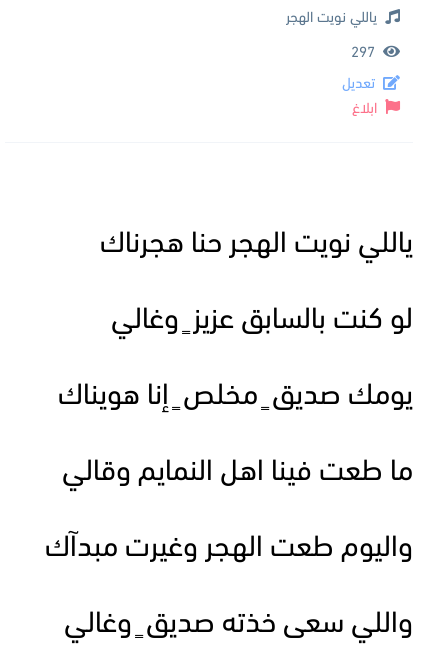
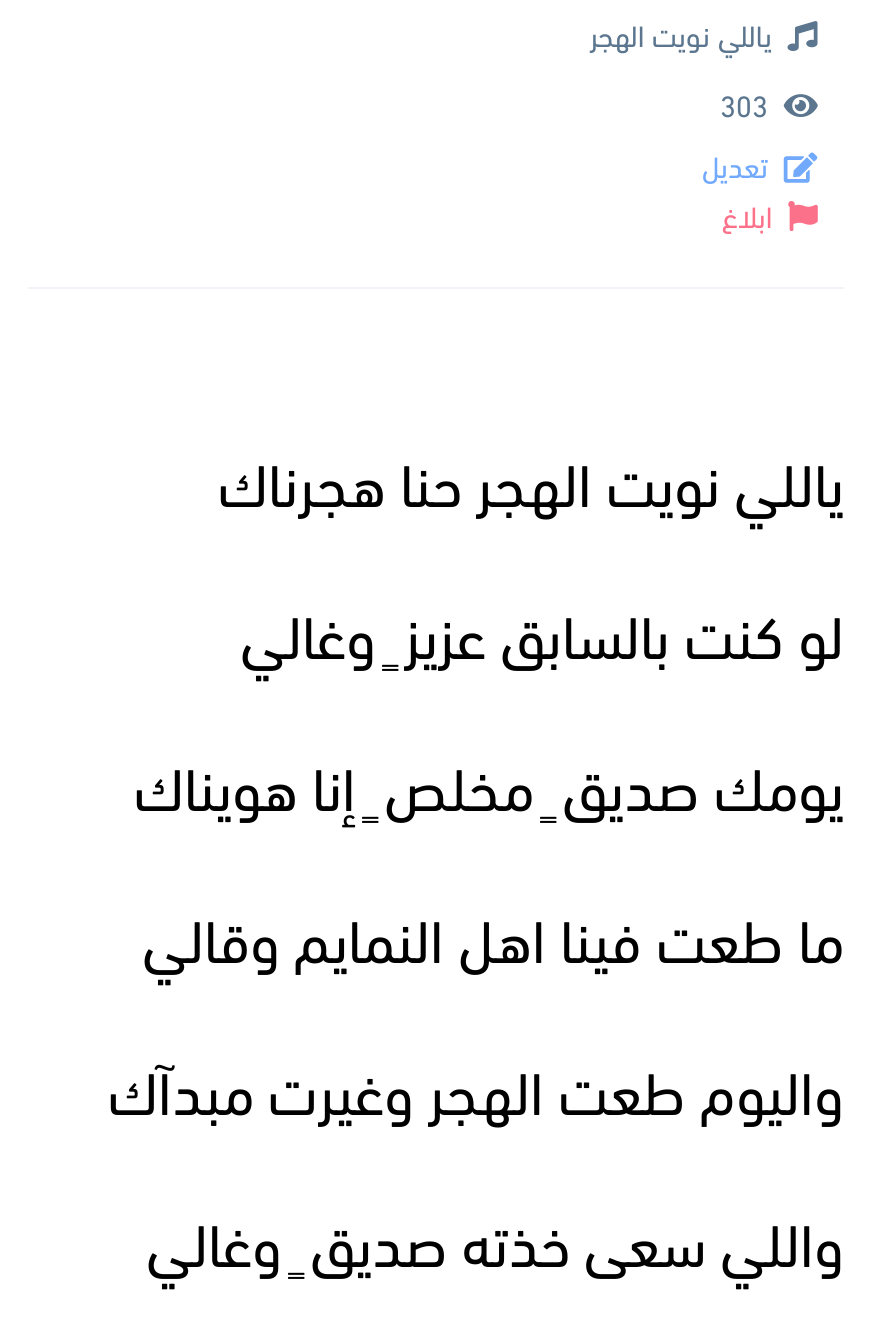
[351,46,375,61] 297 -> [720,96,768,126] 303

